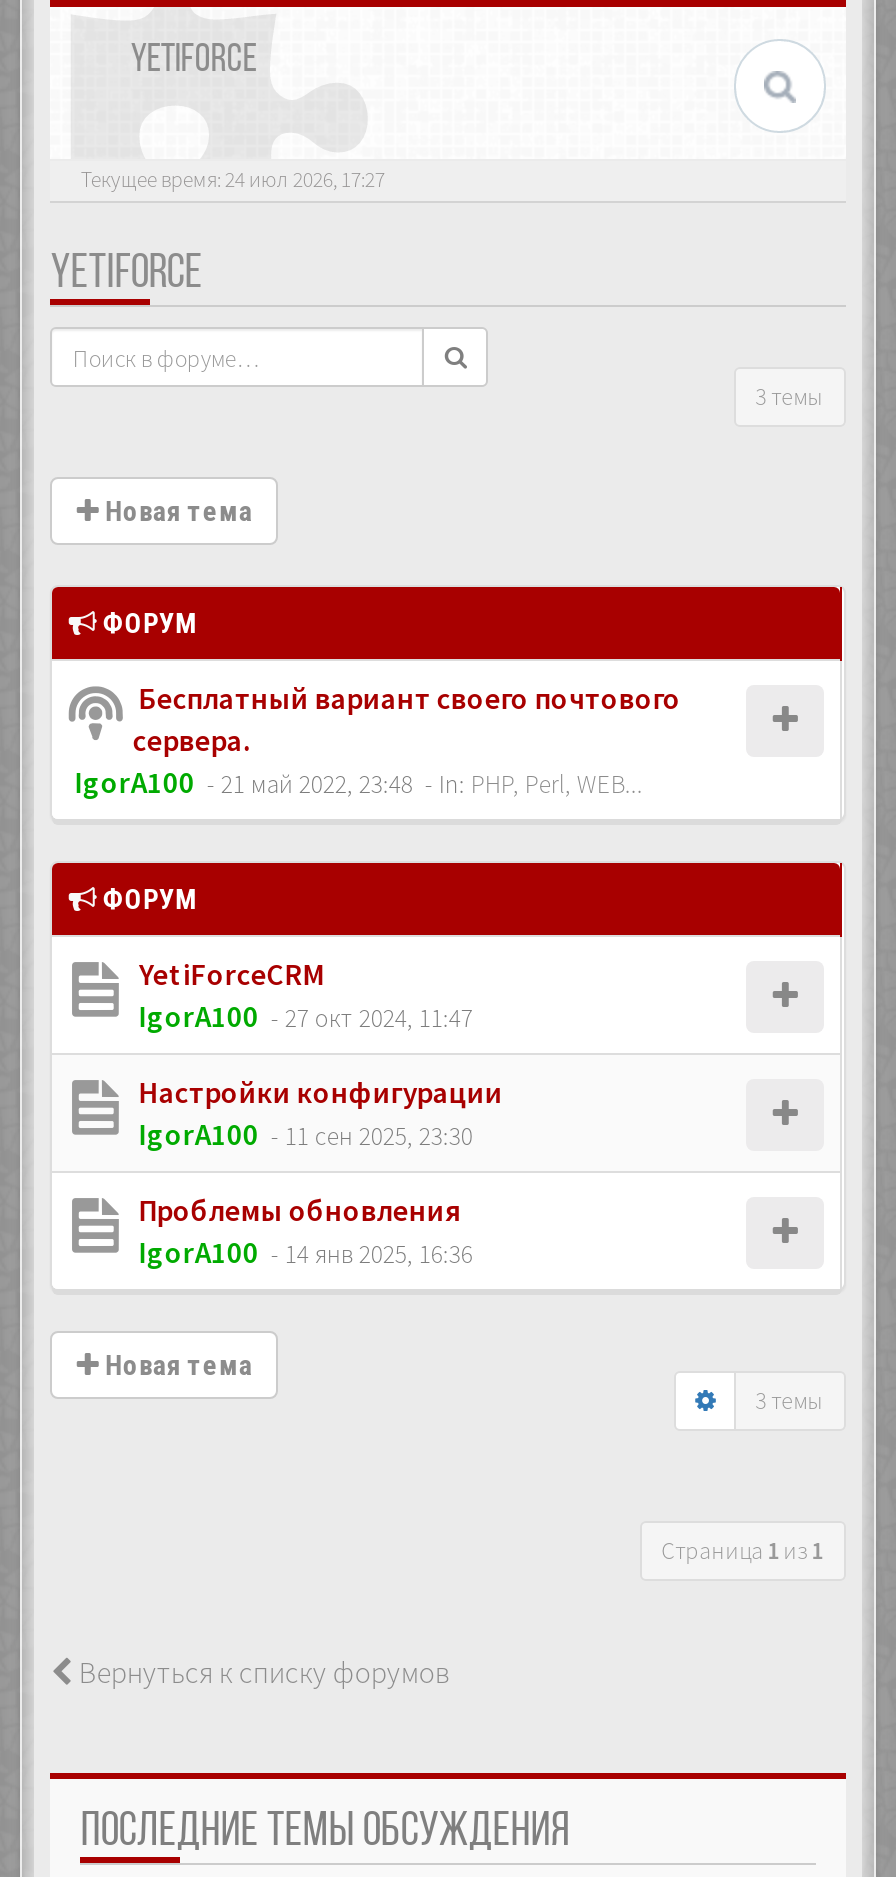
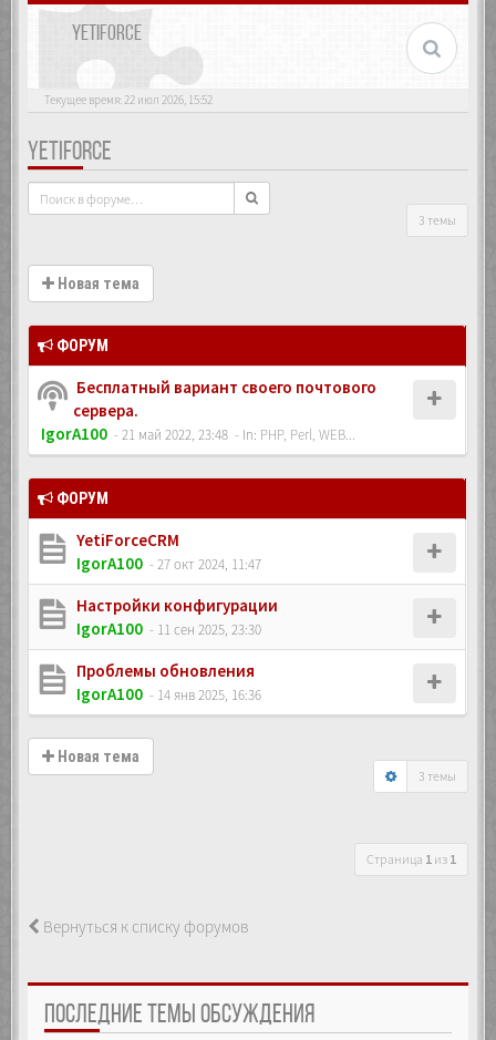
[81,165,385,193] Текущее время: 24 июл 2026, 17:27 -> [45,92,213,107] Текущее время: 22 июл 2026, 15:52

